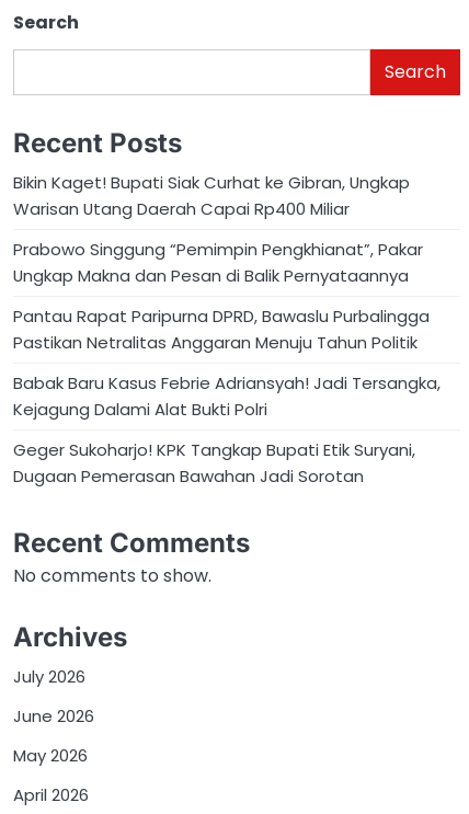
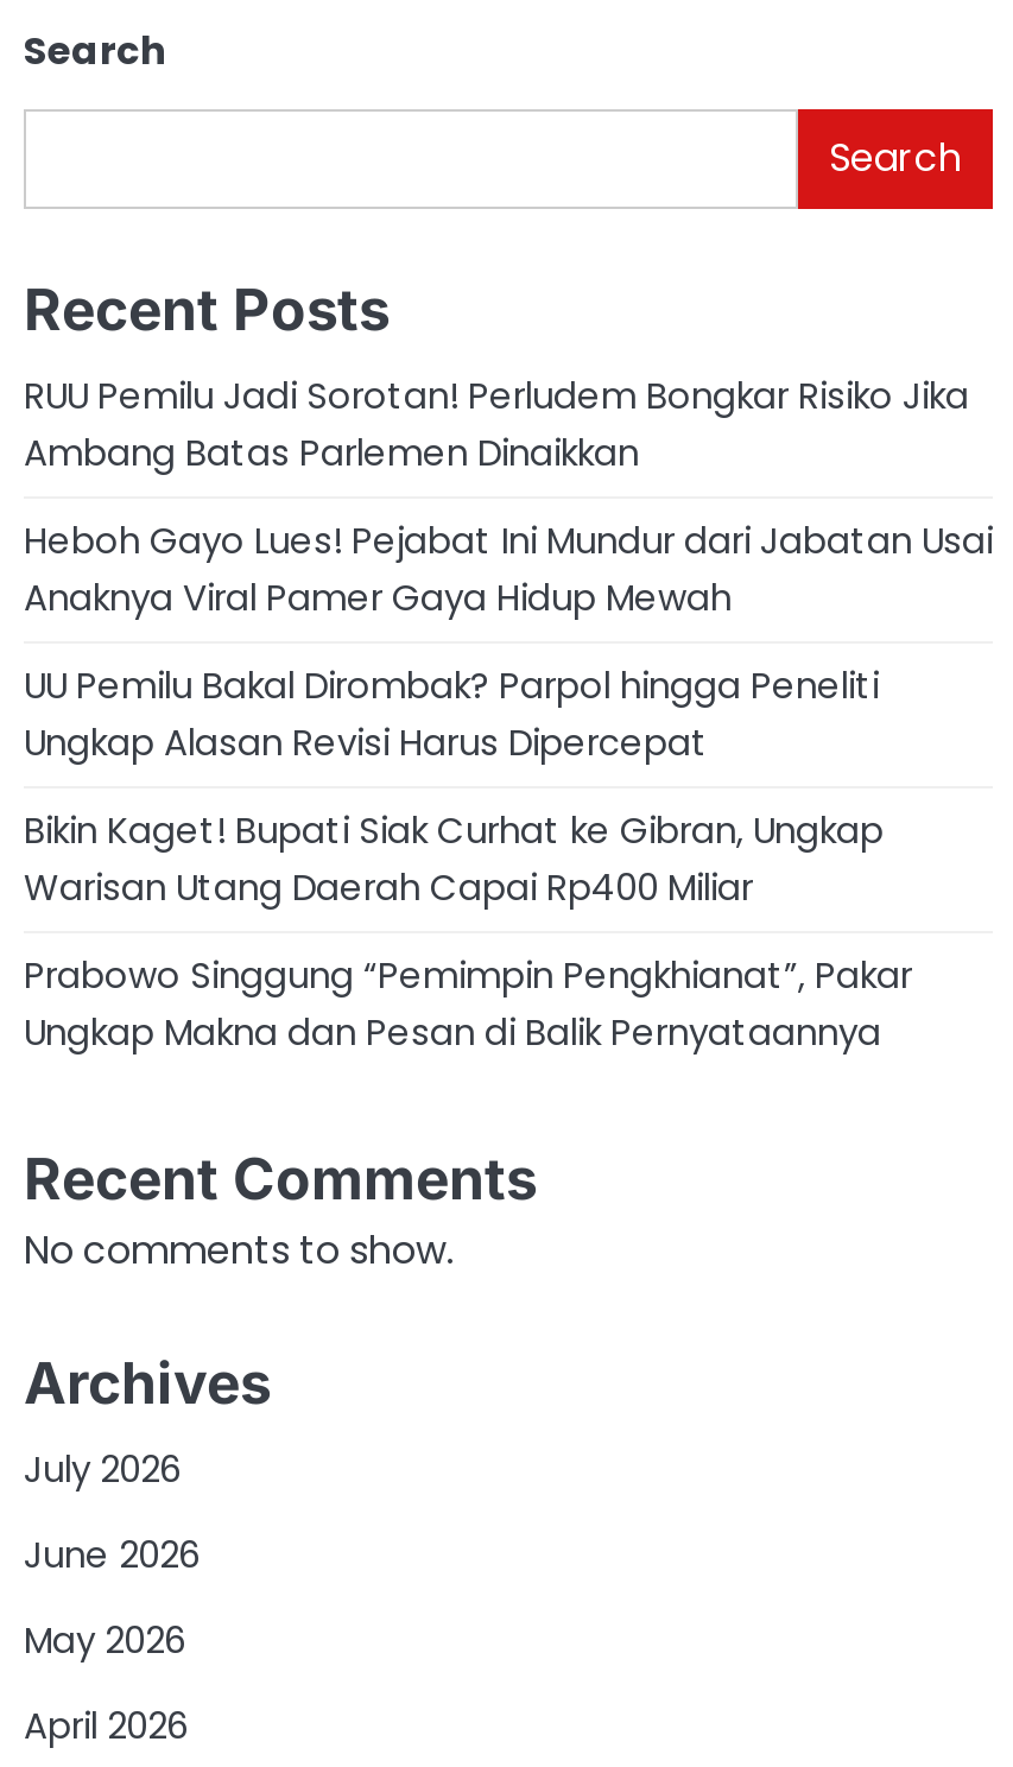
none -> [24,372,993,769] RUU Pemilu Jadi Sorotan! Perludem Bongkar Risiko Jika | Ambang Batas Parlemen Dinaikkan | Heboh Gayo Lues! Pejabat Ini Mundur dari Jabatan Usai | Anaknya Viral Pamer Gaya Hidup Mewah | UU Pemilu Bakal Dirombak? Parpol hingga Peneliti | Ungkap Alasan Revisi Harus Dipercepat
moved [13,170,423,287] -> [24,807,912,1058]: Bikin Kaget! Bupati Siak Curhat ke Gibran, Ungkap | Warisan Utang Daerah Capai Rp400 Miliar | Prabowo Singgung “Pemimpin Pengkhianat”, Pakar | Ungkap Makna dan Pesan di Balik Pernyataannya
[13,304,441,487] Pantau Rapat Paripurna DPRD, Bawaslu Purbalingga | Pastikan Netralitas Anggaran Menuju Tahun Politik | Babak Baru Kasus Febrie Adriansyah! Jadi Tersangka, | Kejagung Dalami Alat Bukti Polri | Geger Sukoharjo! KPK Tangkap Bupati Etik Suryani, | Dugaan Pemerasan Bawahan Jadi Sorotan -> none

